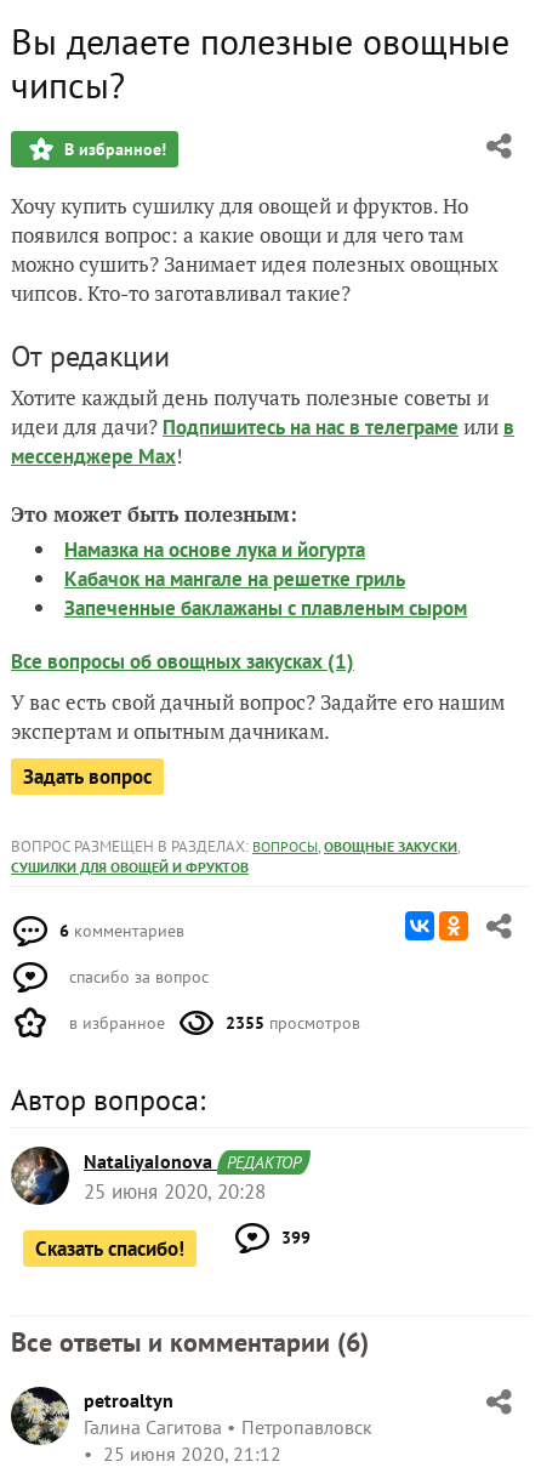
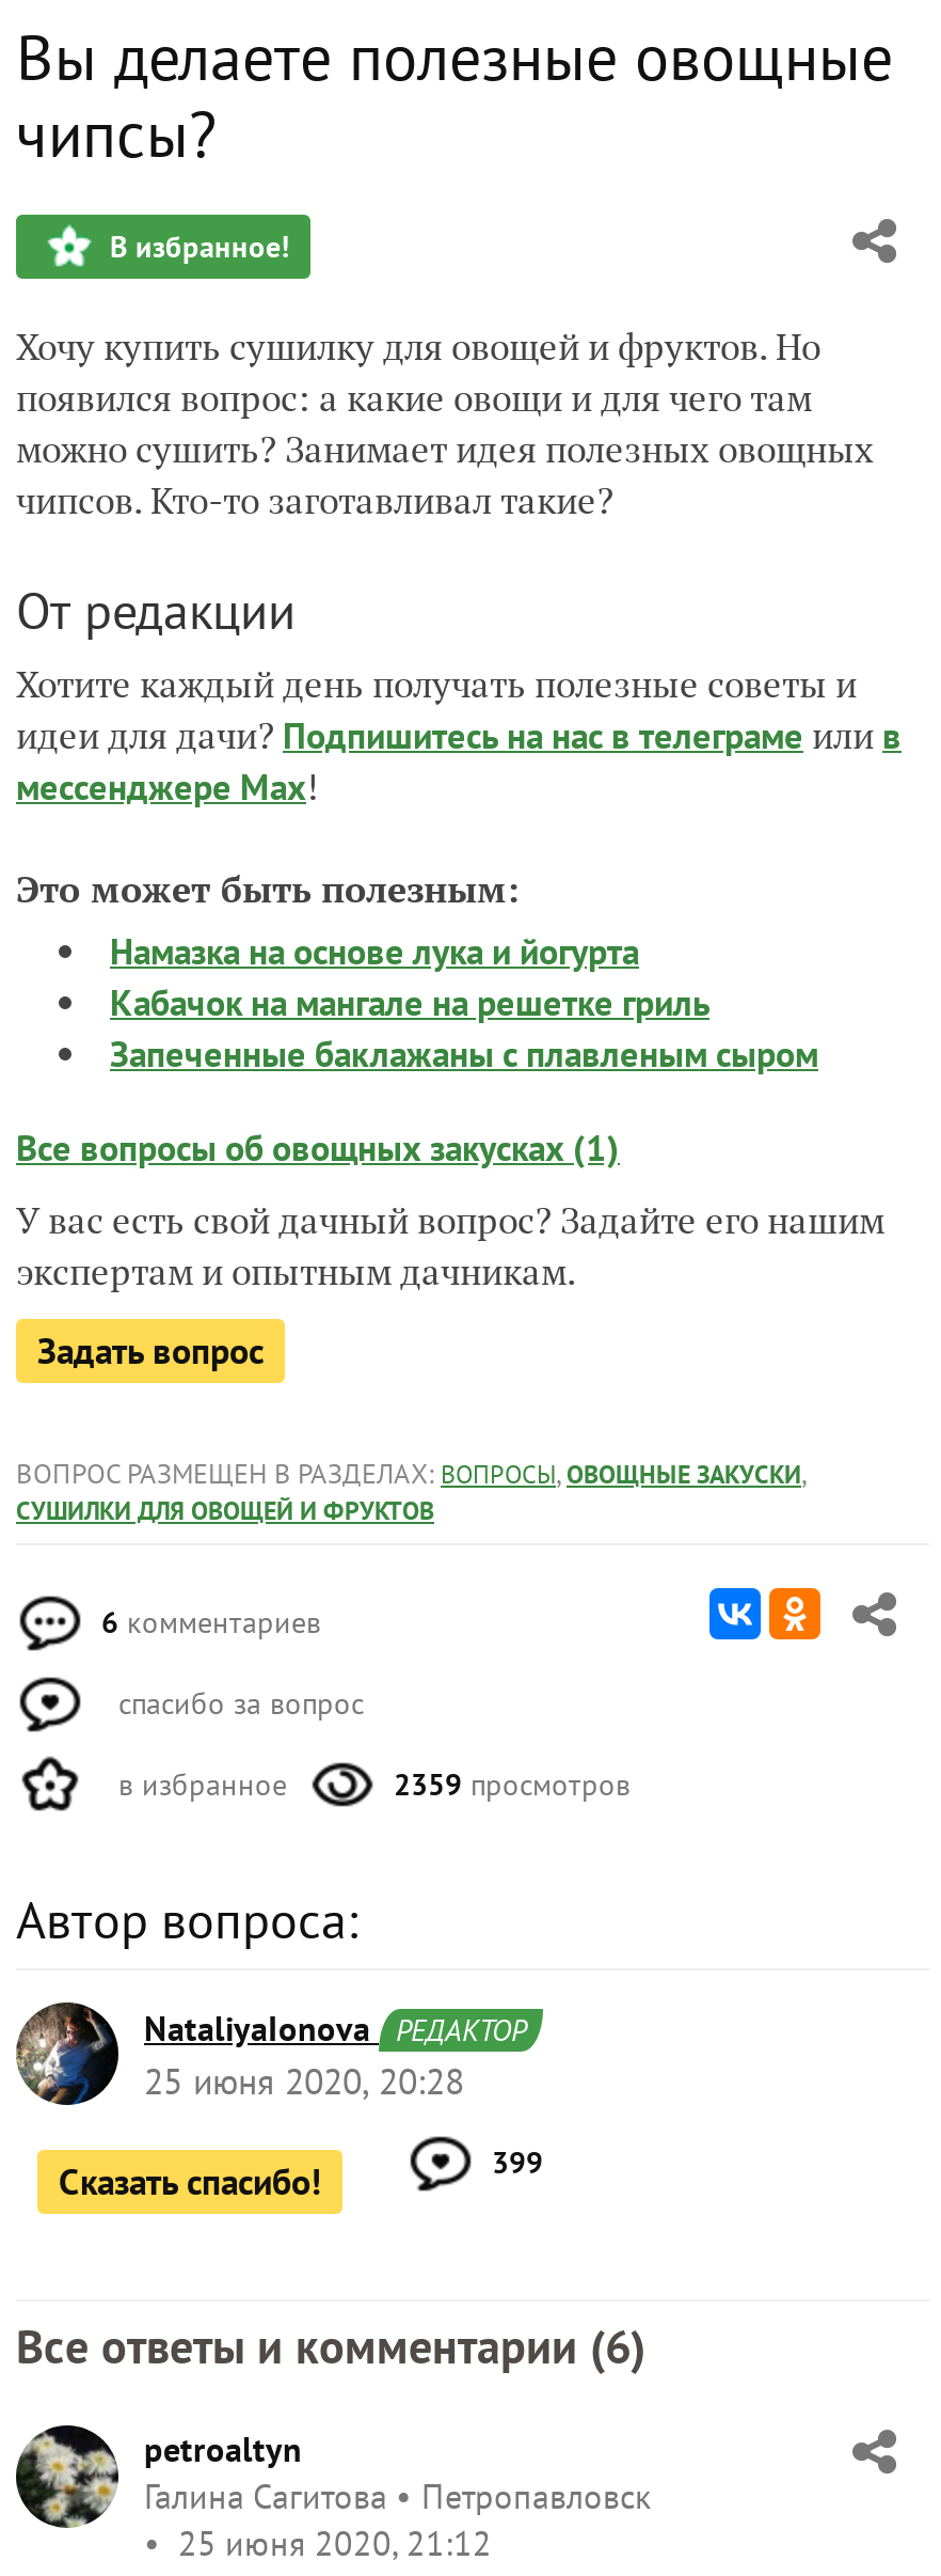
[226,1012,360,1034] 2355 просмотров -> [394,1765,631,1804] 2359 просмотров

